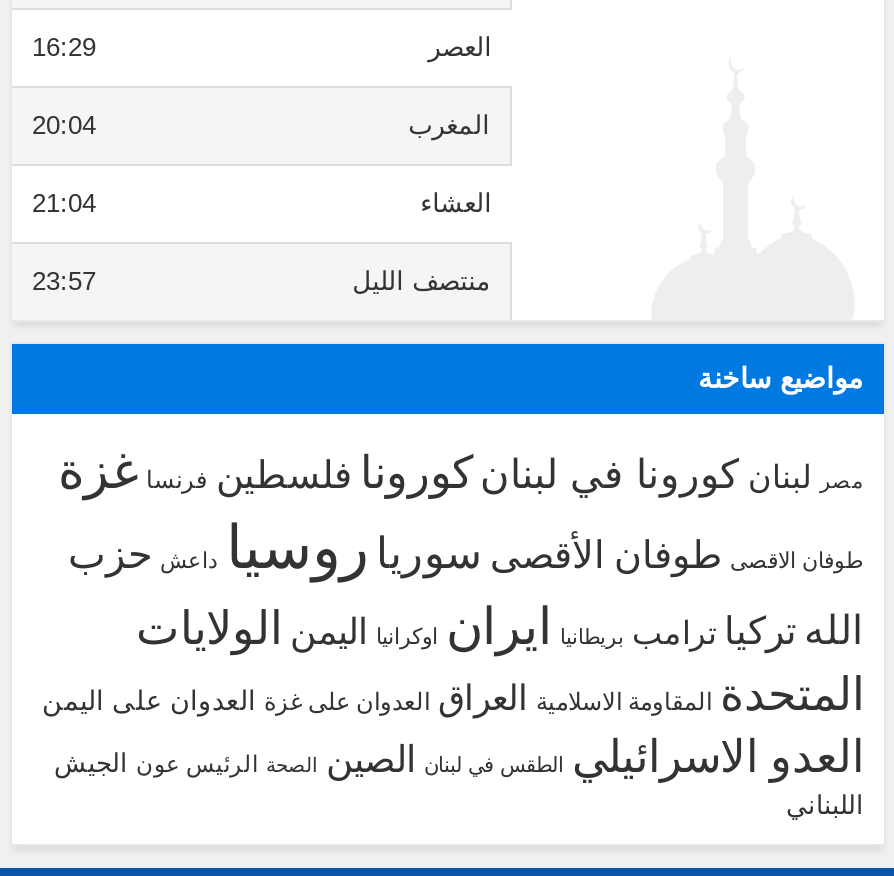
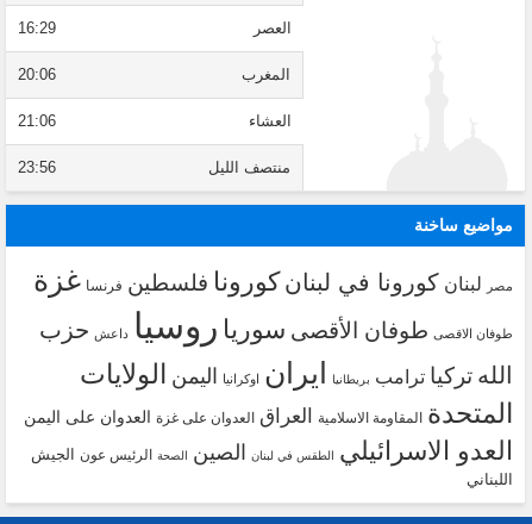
[34,110,98,140] 20:04 -> [19,66,57,83] 20:06
[34,188,98,218] 21:04 -> [19,112,57,130] 21:06
[34,266,98,296] 23:57 -> [19,159,57,176] 23:56

